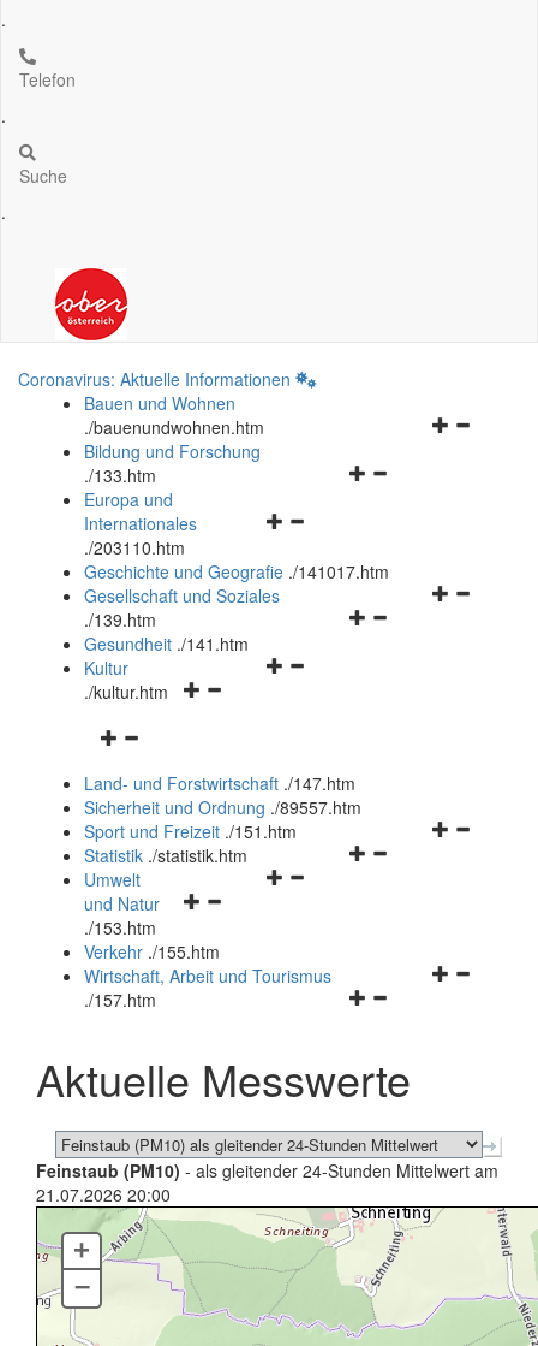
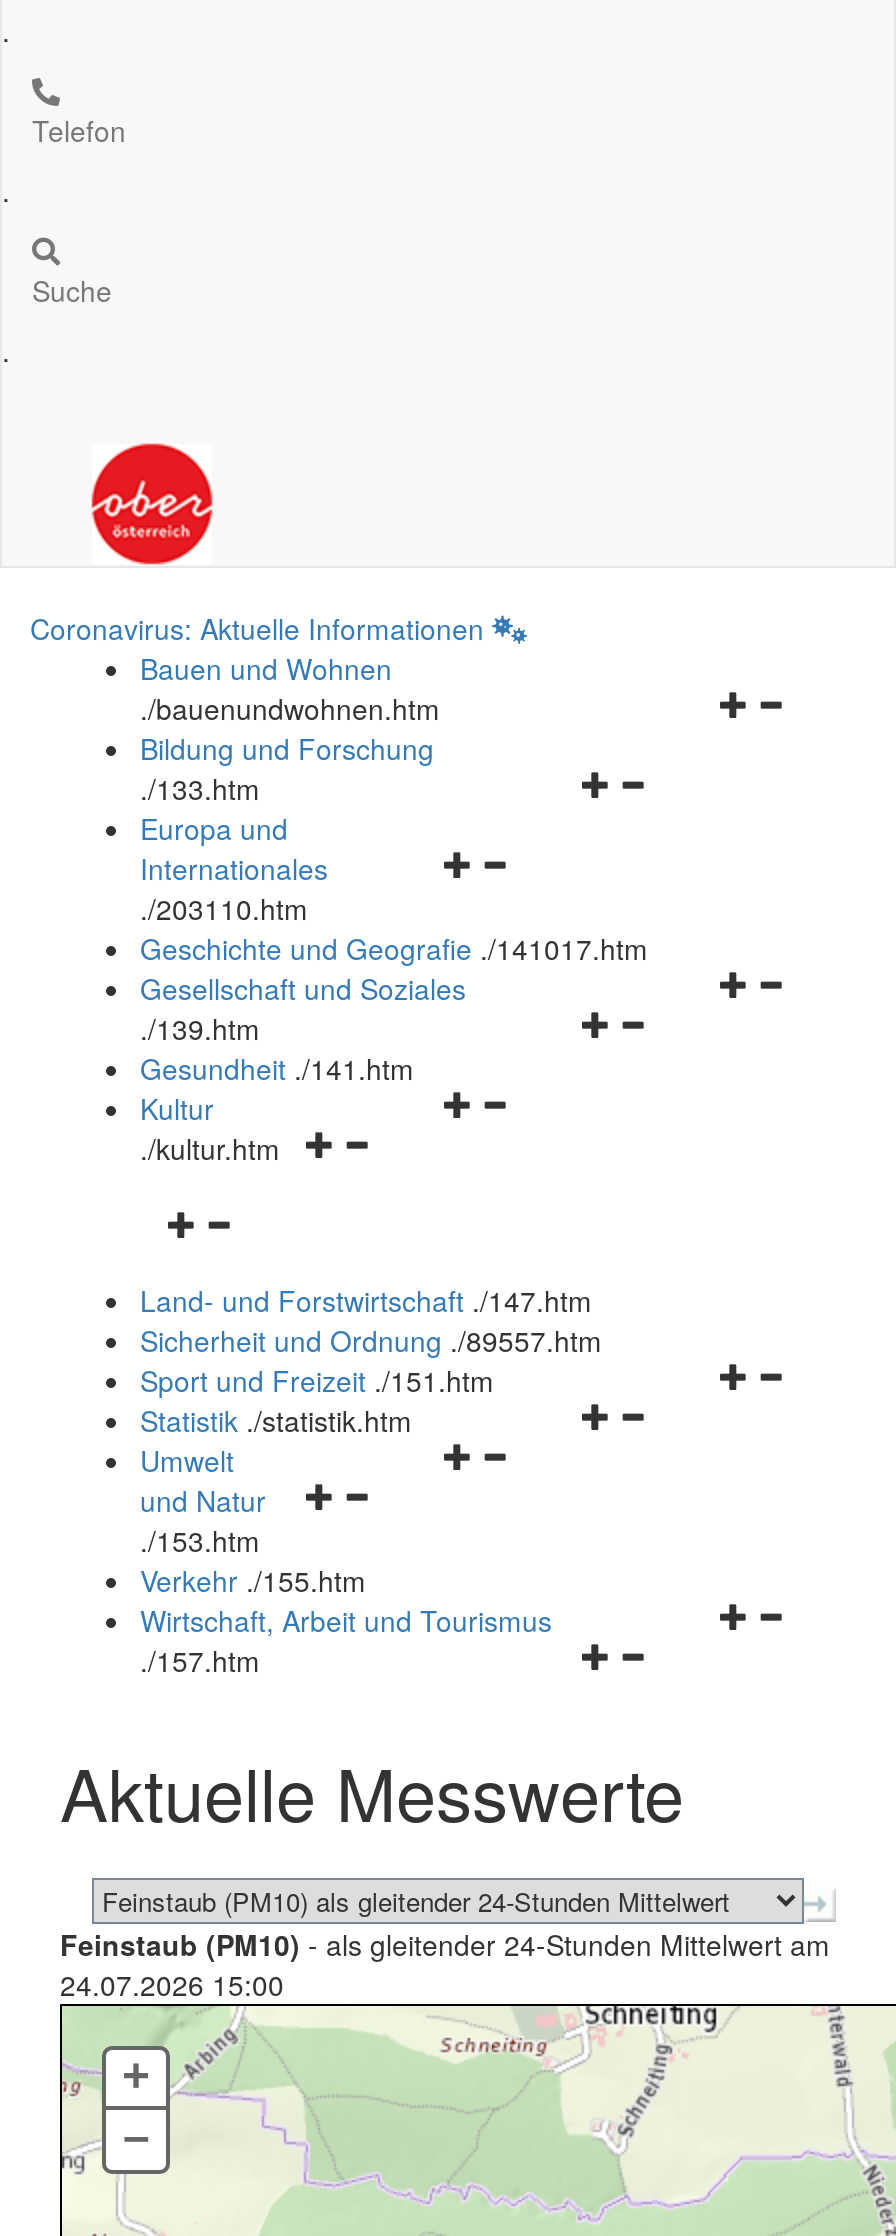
[36,1182,171,1206] 21.07.2026 20:00 -> [60,1964,284,2004] 24.07.2026 15:00

